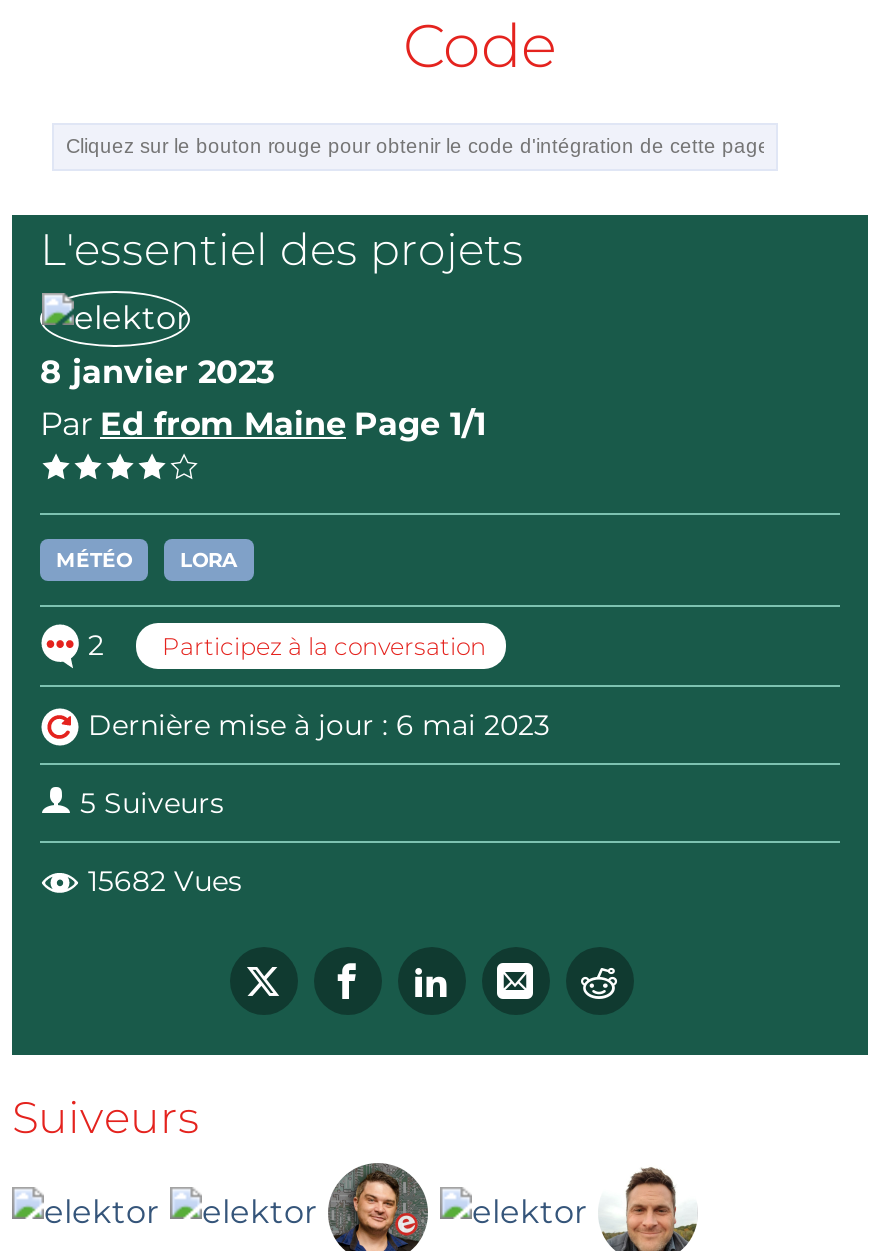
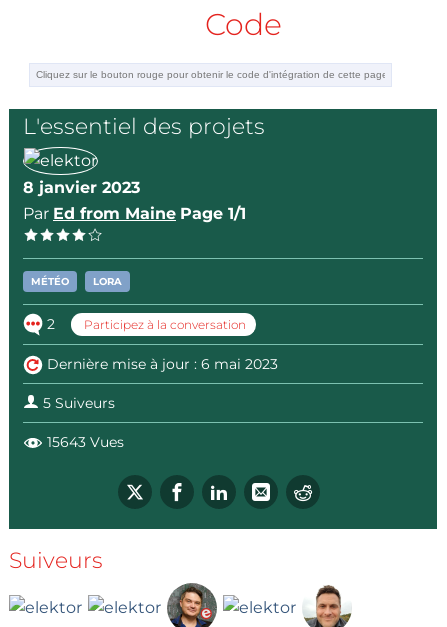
[88,863,242,899] 15682 Vues -> [47,433,124,451] 15643 Vues

